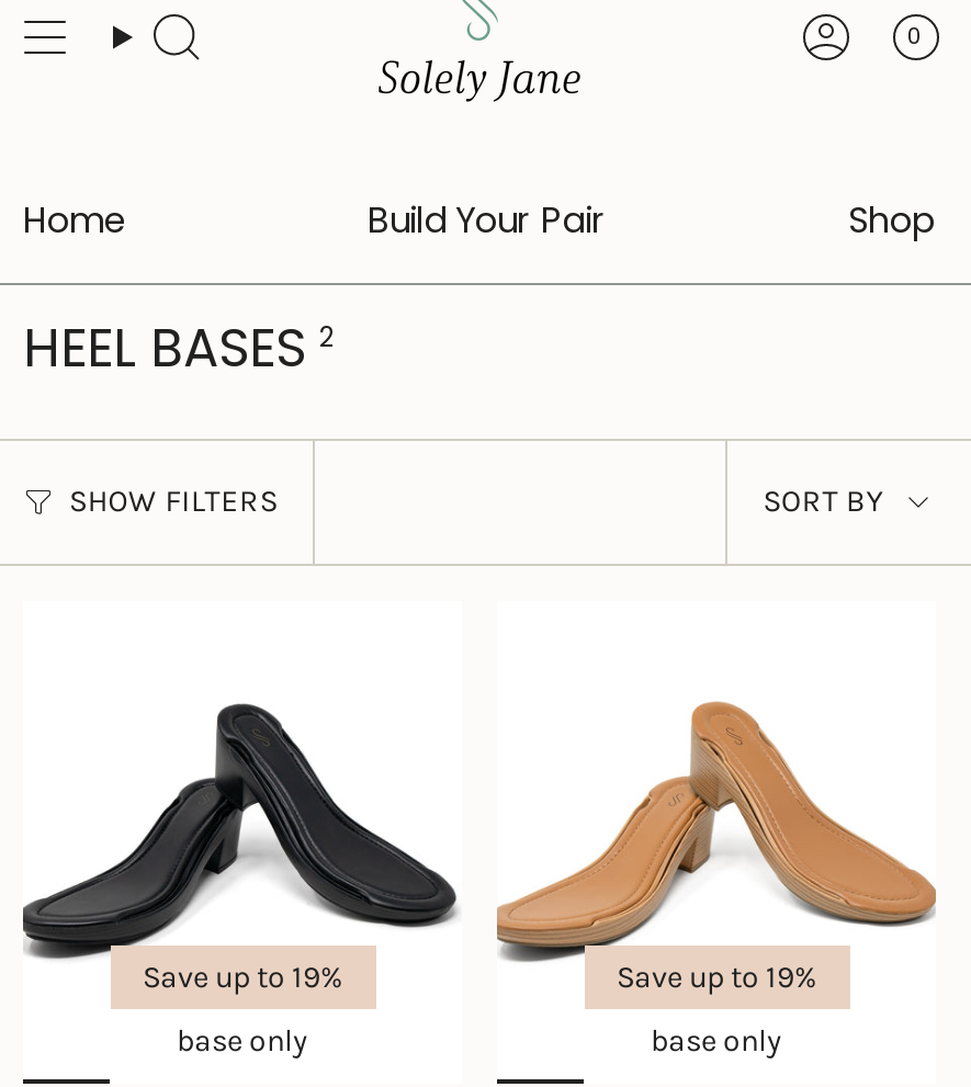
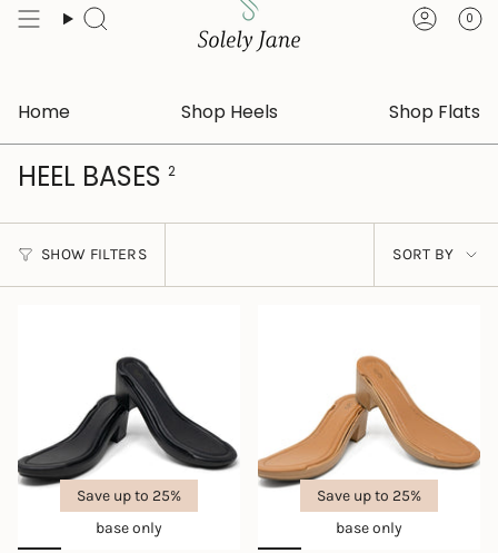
[368,195,936,246] Build Your Pair | Shop -> [181,99,480,125] Shop Heels | Shop Flats
[143,958,342,995] Save up to 19% -> [77,486,181,505] Save up to 25%
[617,958,816,995] Save up to 19% -> [317,486,421,505] Save up to 25%

